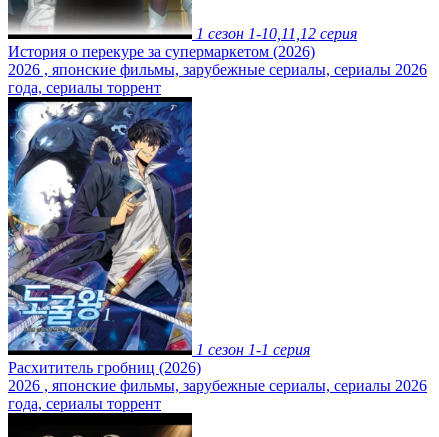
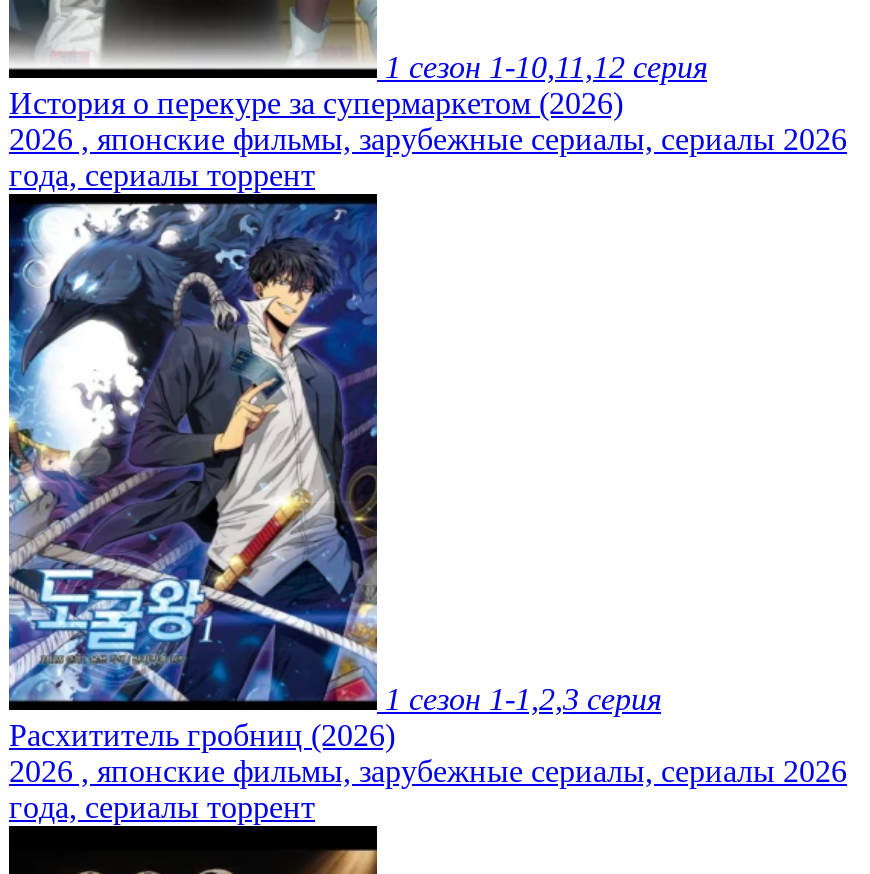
[196,341,310,358] 1 сезон 1-1 серия -> [385,682,661,716] 1 сезон 1-1,2,3 серия

